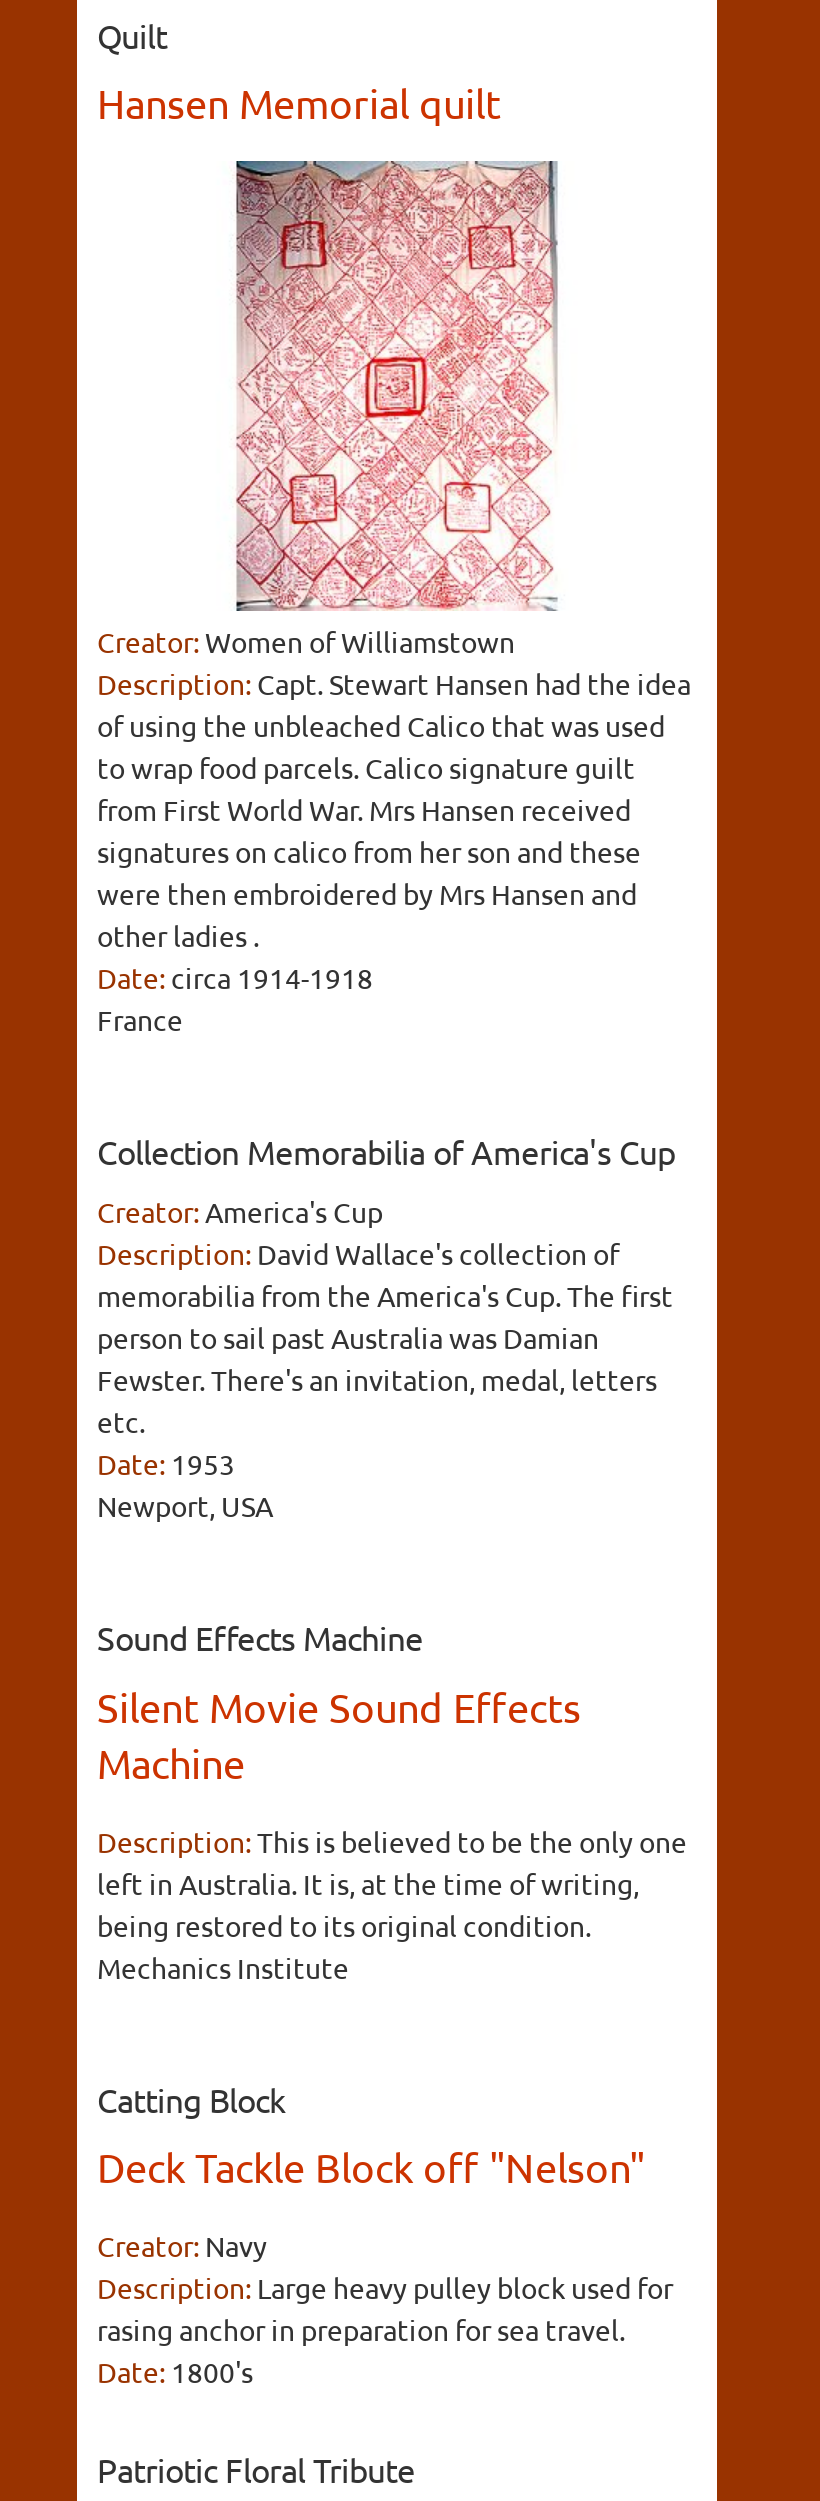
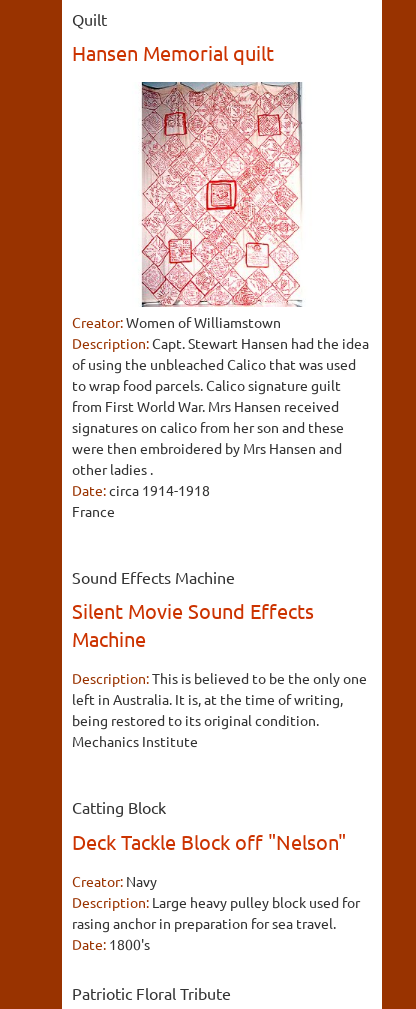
[97,1131,675,1523] Collection Memorabilia of America's Cup | Creator: America's Cup | Description: David Wallace's collection of | memorabilia from the America's Cup. The first | person to sail past Australia was Damian | Fewster. There's an invitation, medal, letters | etc. | Date: 1953 | Newport, USA -> none

